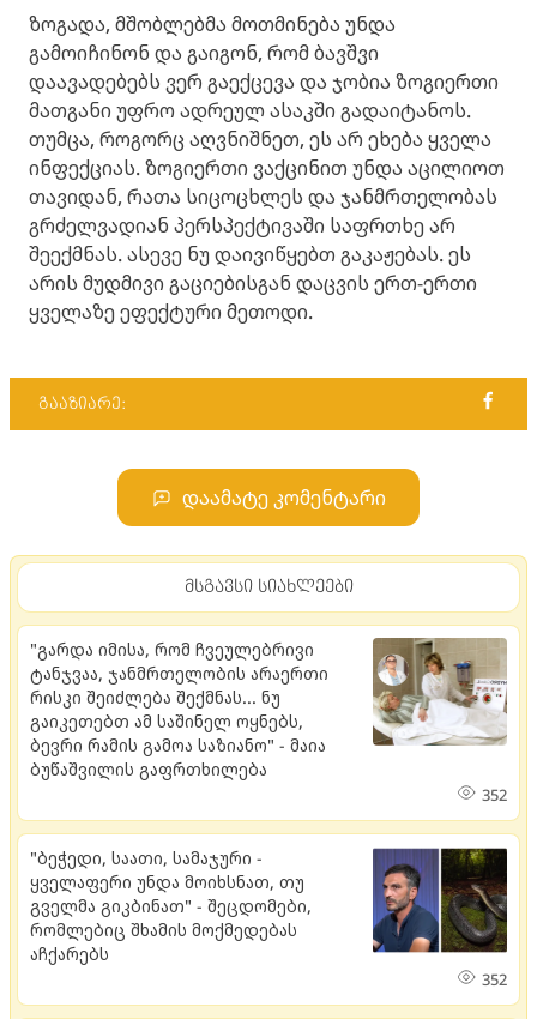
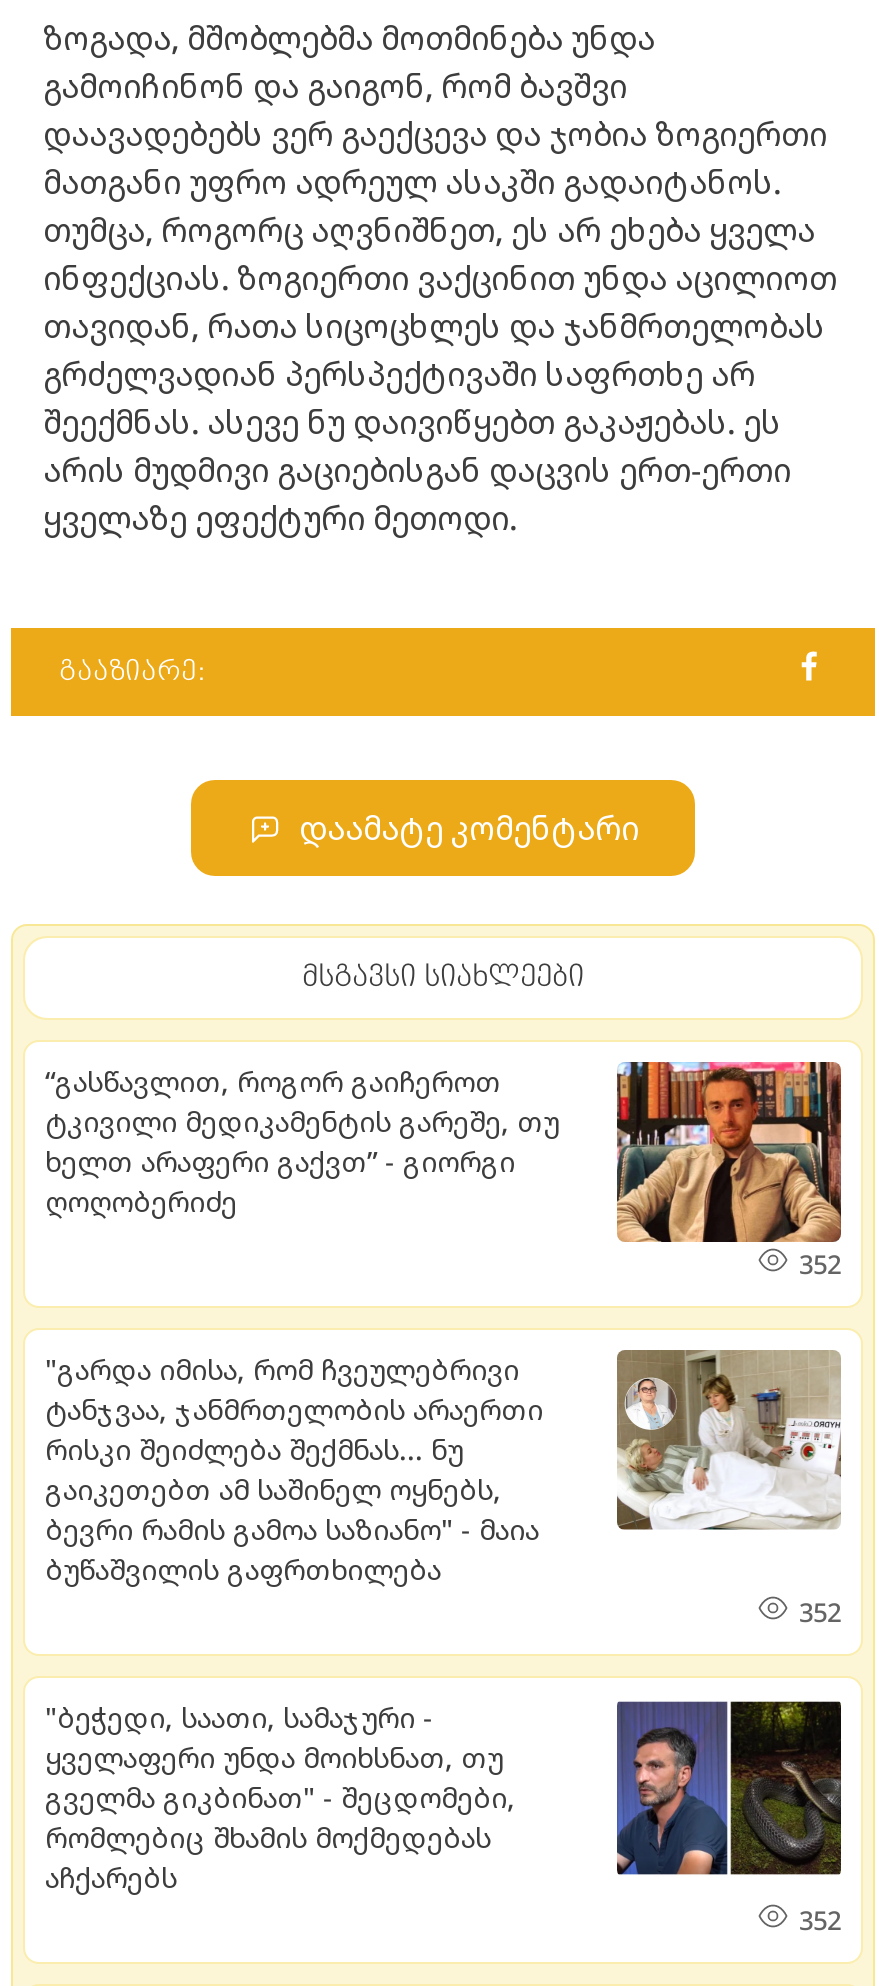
none -> [45,1060,843,1283] [image] | “გასწავლით, როგორ გაიჩეროთ | ტკივილი მედიკამენტის გარეშე, თუ | ხელთ არაფერი გაქვთ” - გიორგი | ღოღობერიძე | 352

